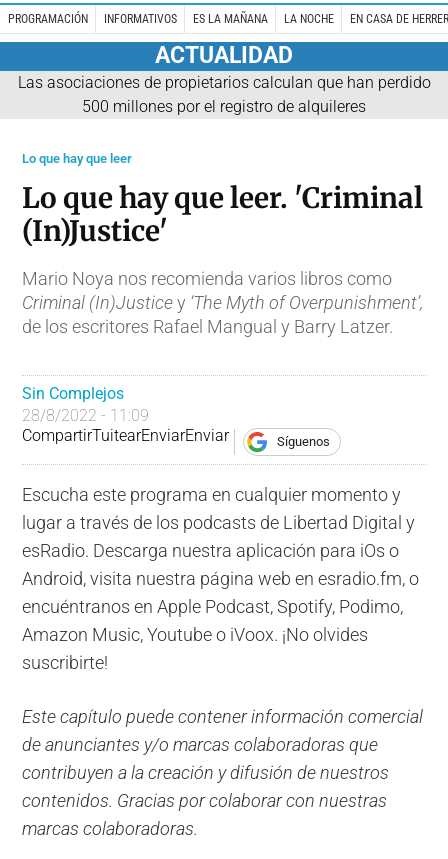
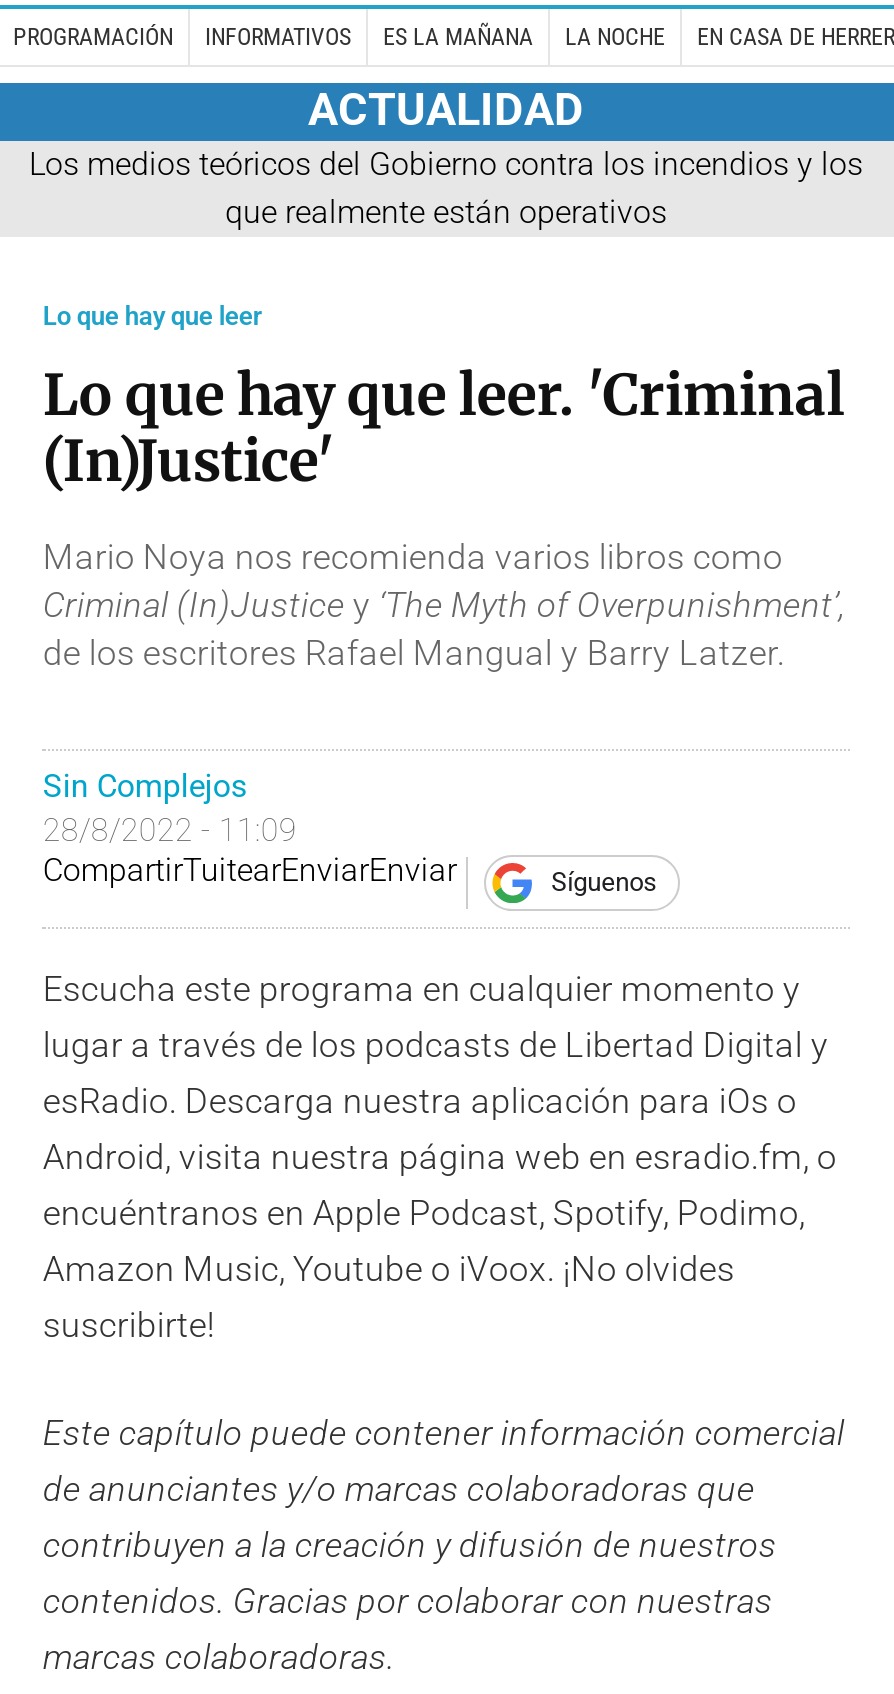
[17,73,430,116] Las asociaciones de propietarios calculan que han perdido | 500 millones por el registro de alquileres -> [29,144,863,230] Los medios teóricos del Gobierno contra los incendios y los | que realmente están operativos

